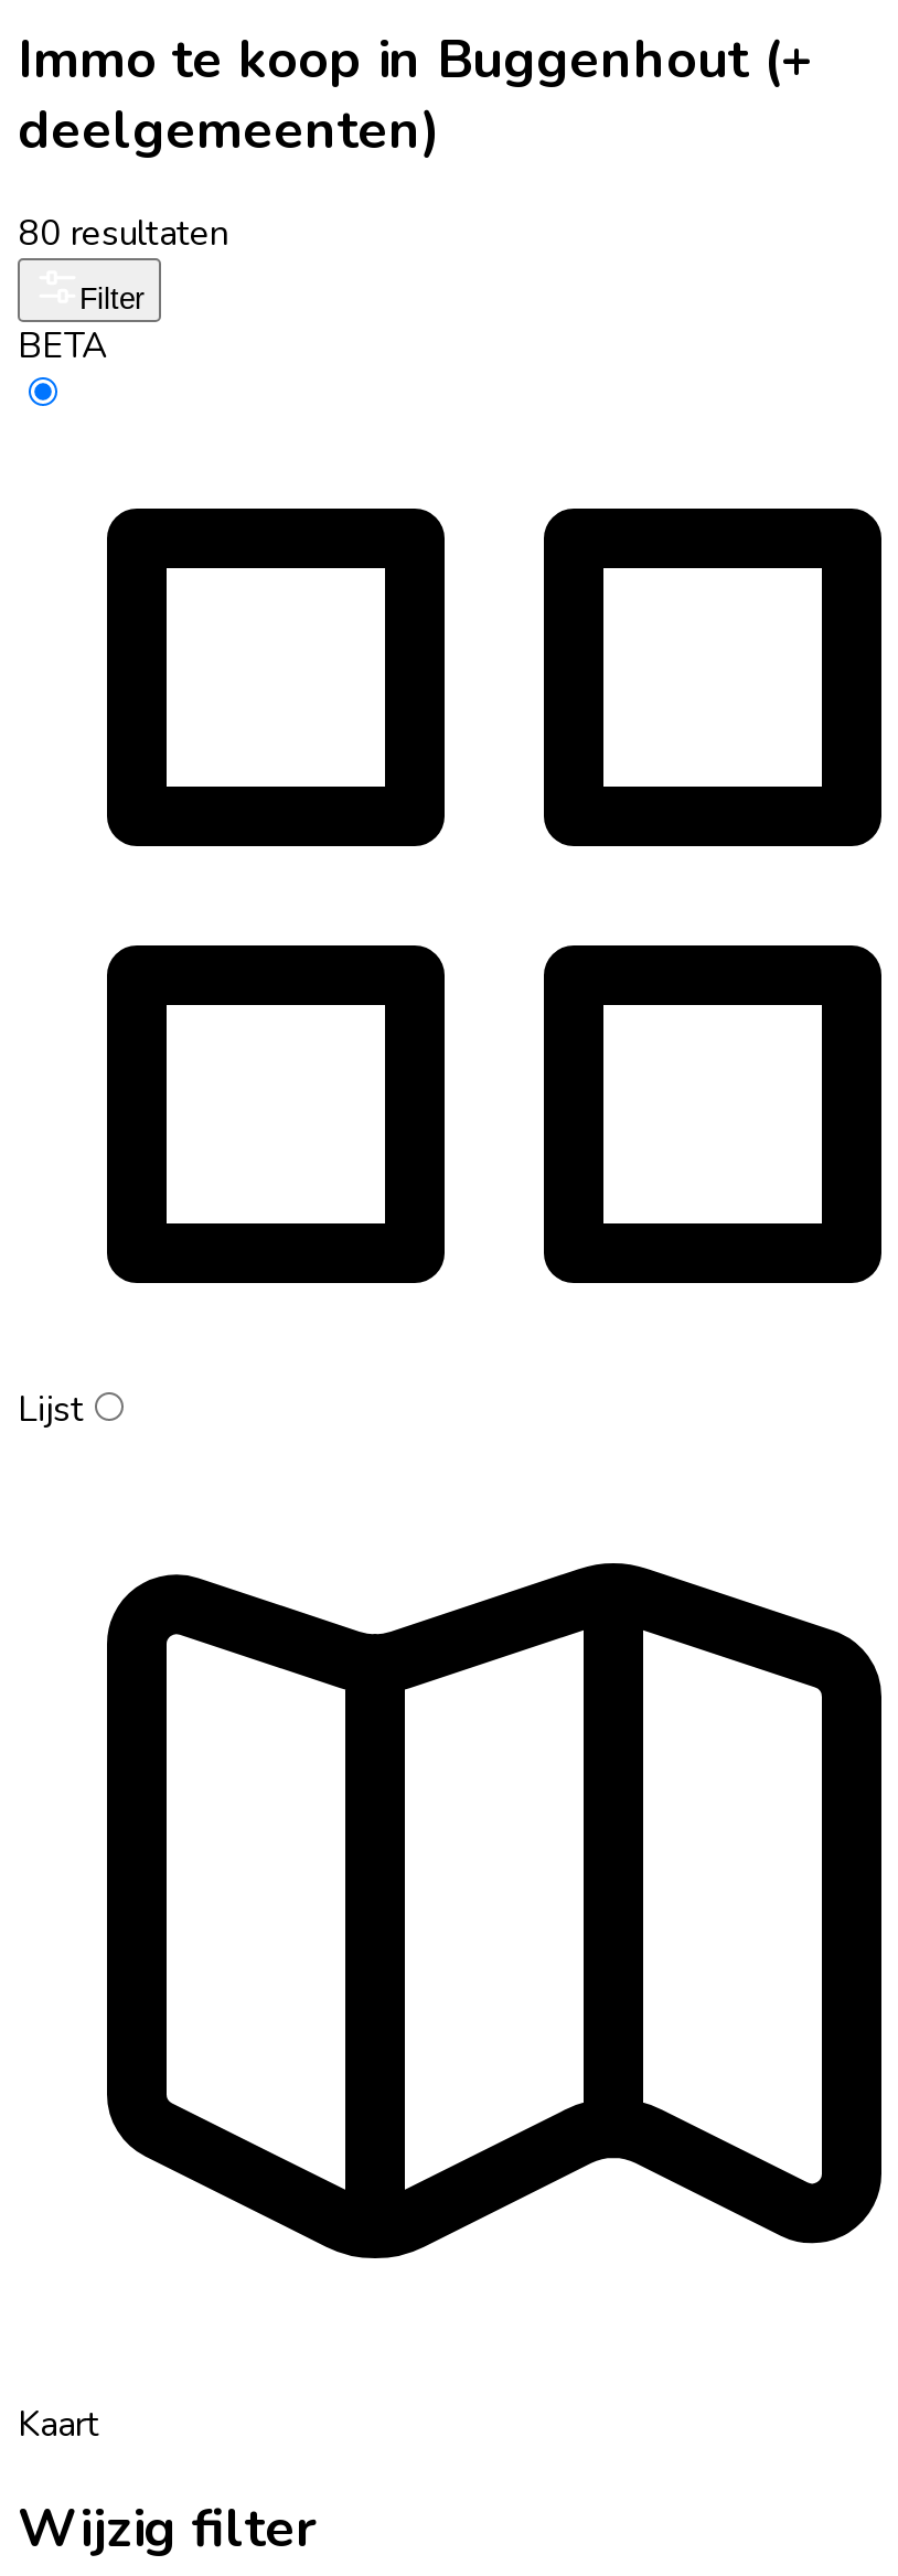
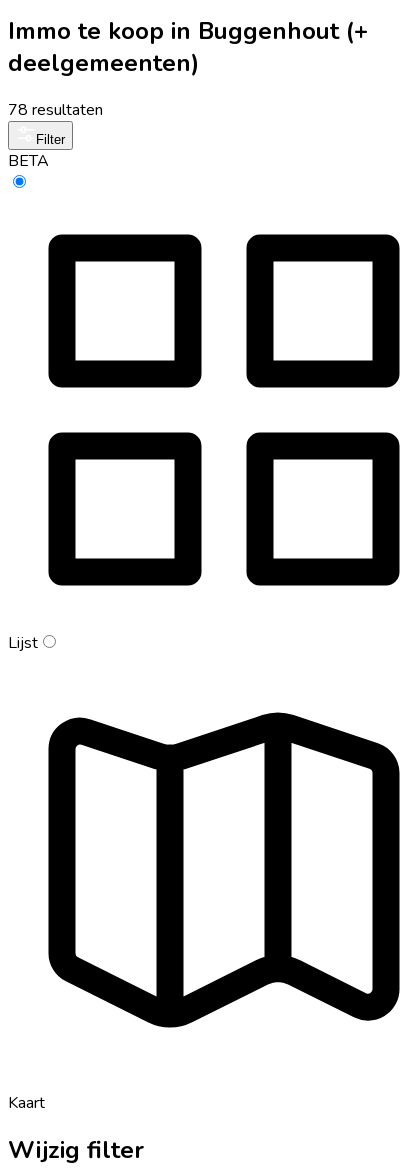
[18,209,227,258] 80 resultaten -> [8,99,103,121] 78 resultaten

